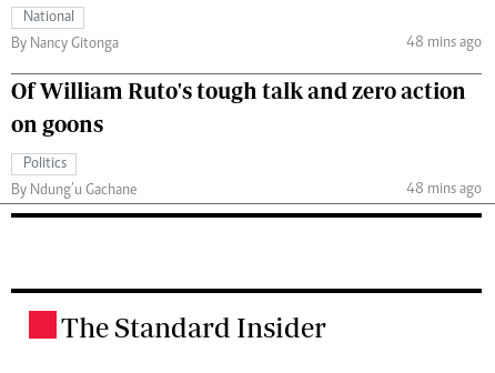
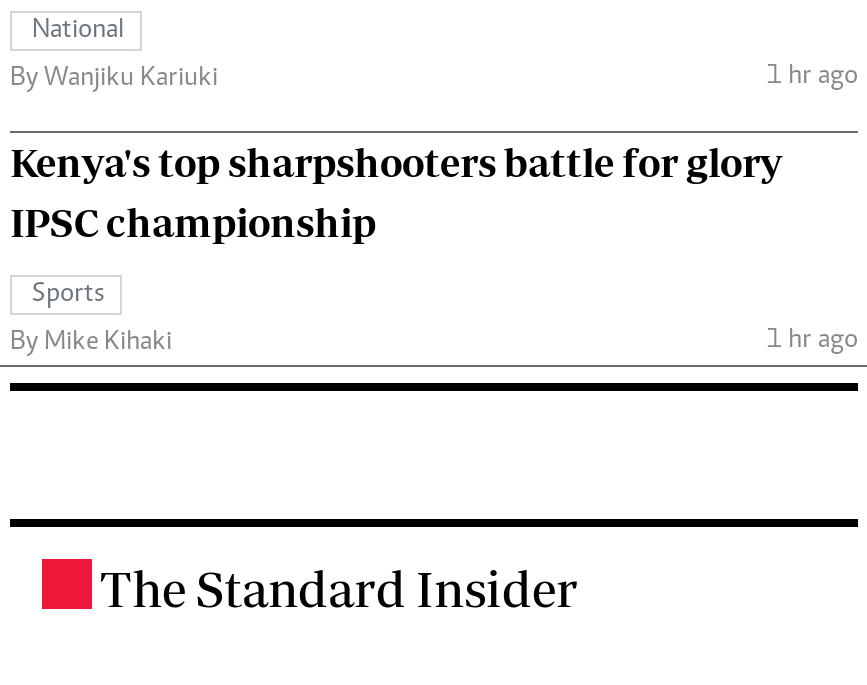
[11,35,482,52] By Nancy Gitonga | 48 mins ago -> [10,62,858,93] By Wanjiku Kariuki | 1 hr ago
[11,78,466,137] Of William Ruto's tough talk and zero action | on goons -> [10,139,782,245] Kenya's top sharpshooters battle for glory | IPSC championship
[23,157,67,172] Politics -> [32,281,104,309] Sports
[11,182,482,199] By Ndung’u Gachane | 48 mins ago -> [10,326,858,357] By Mike Kihaki | 1 hr ago

